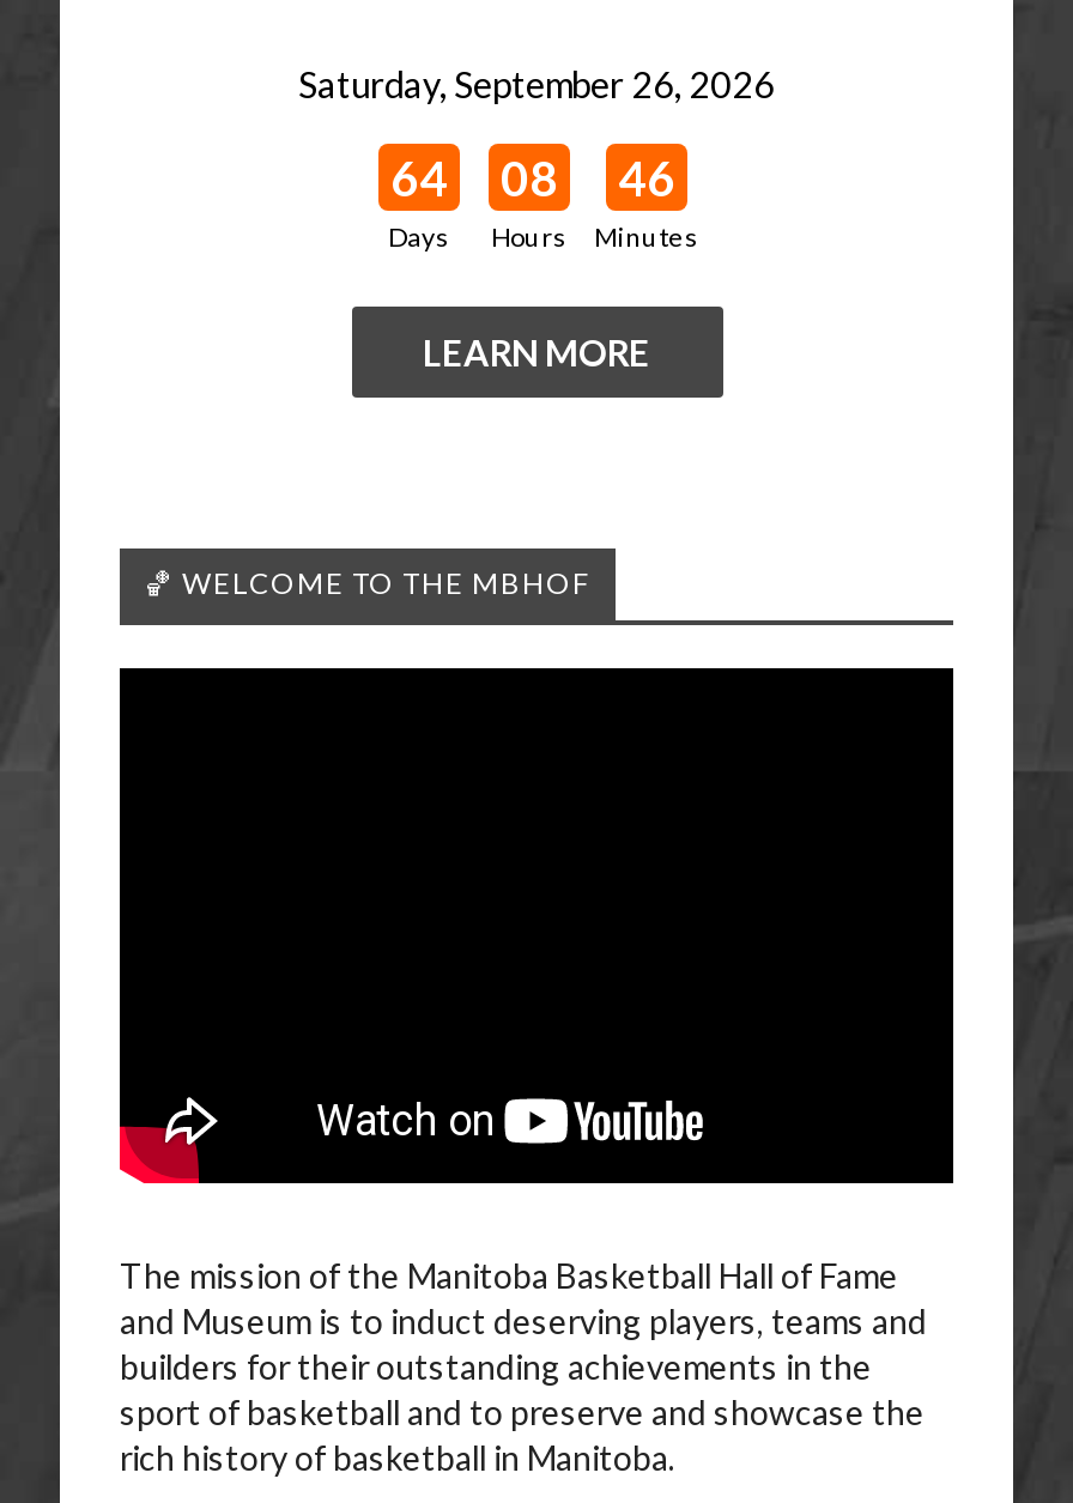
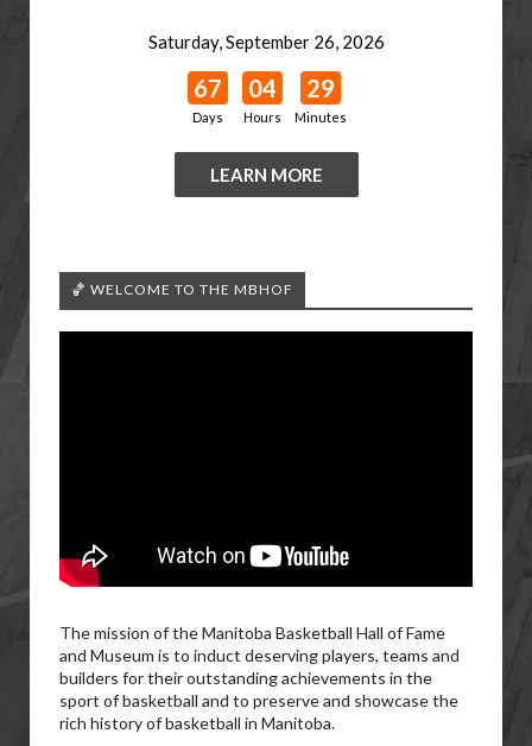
[390,149,448,206] 64 -> [194,74,222,102] 67
[501,149,558,206] 08 -> [248,74,277,102] 04
[618,149,675,206] 46 -> [306,74,335,102] 29

